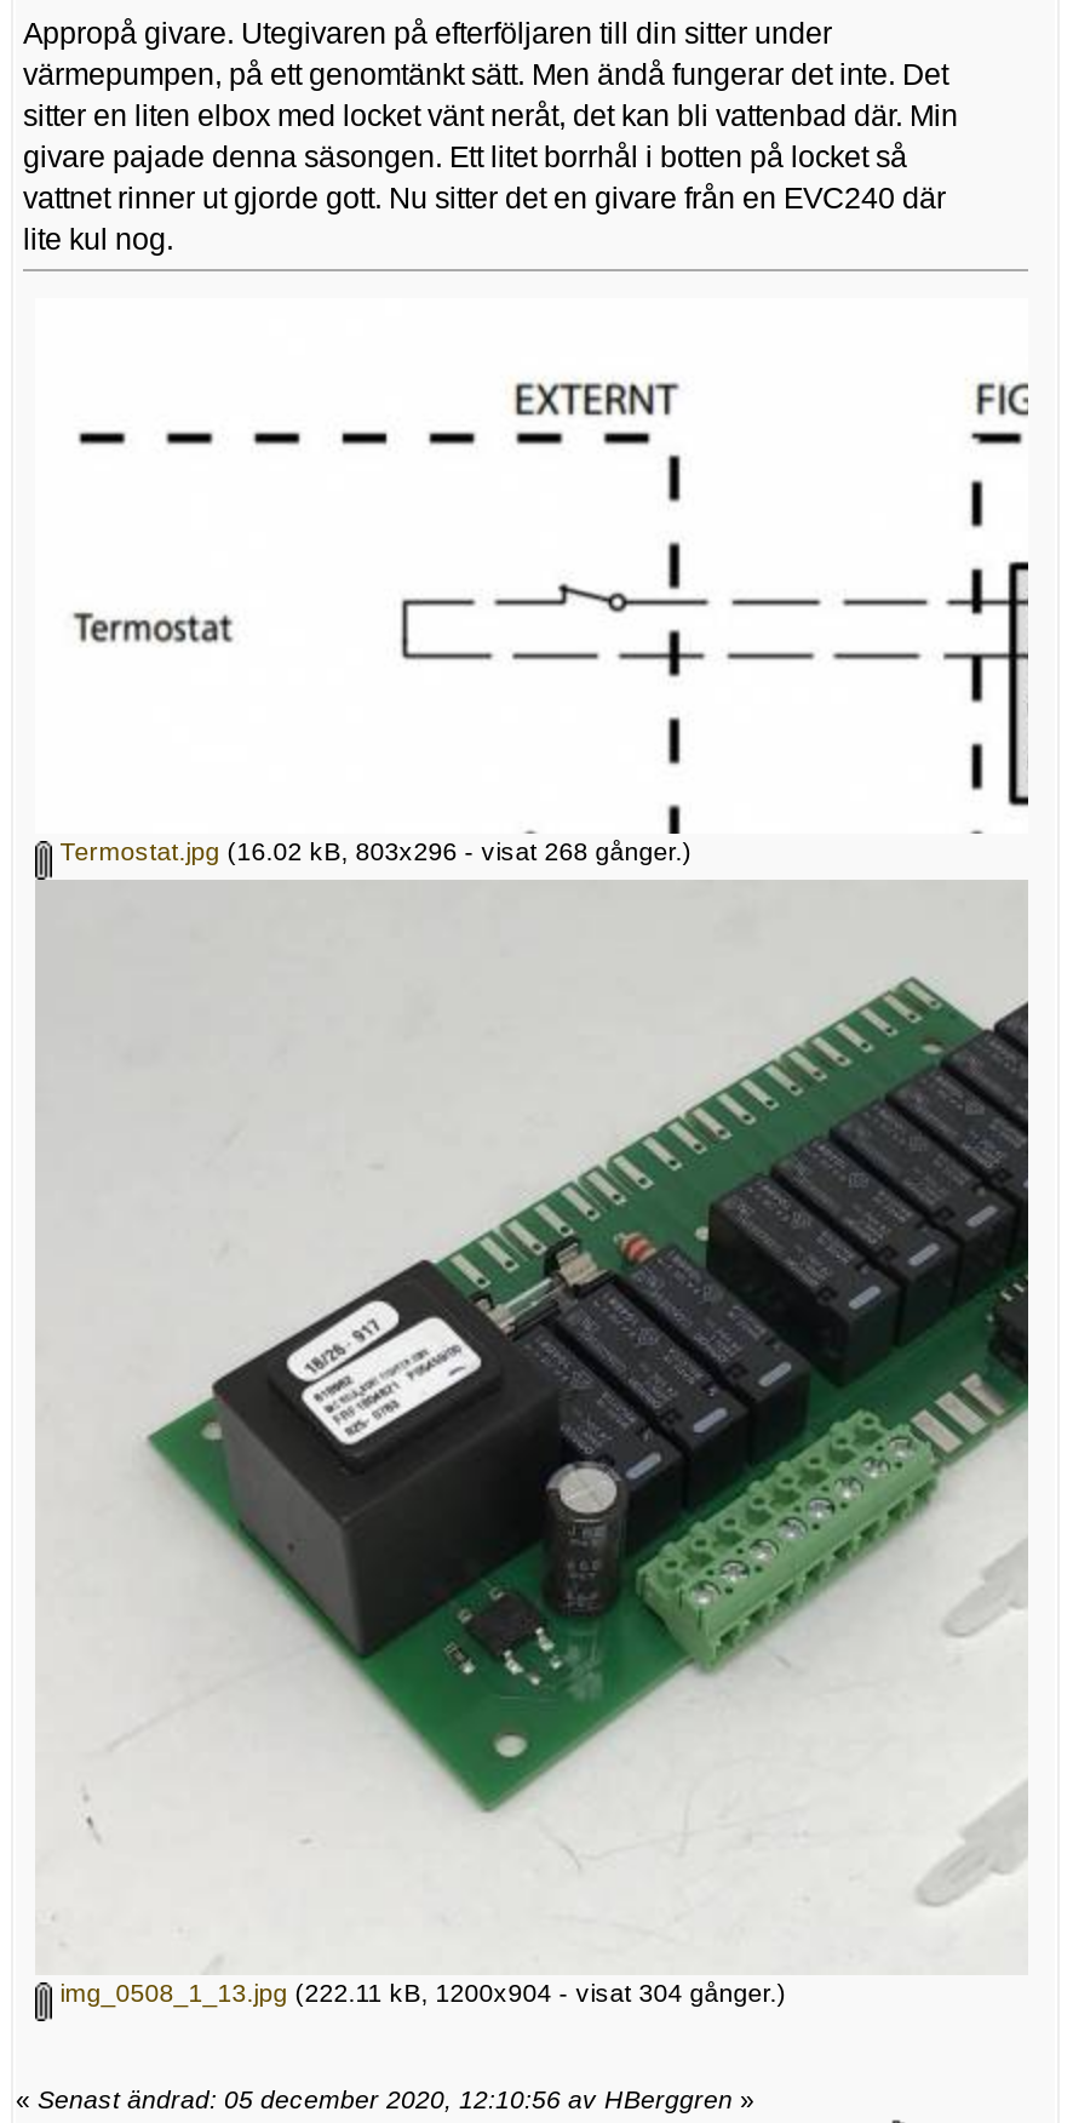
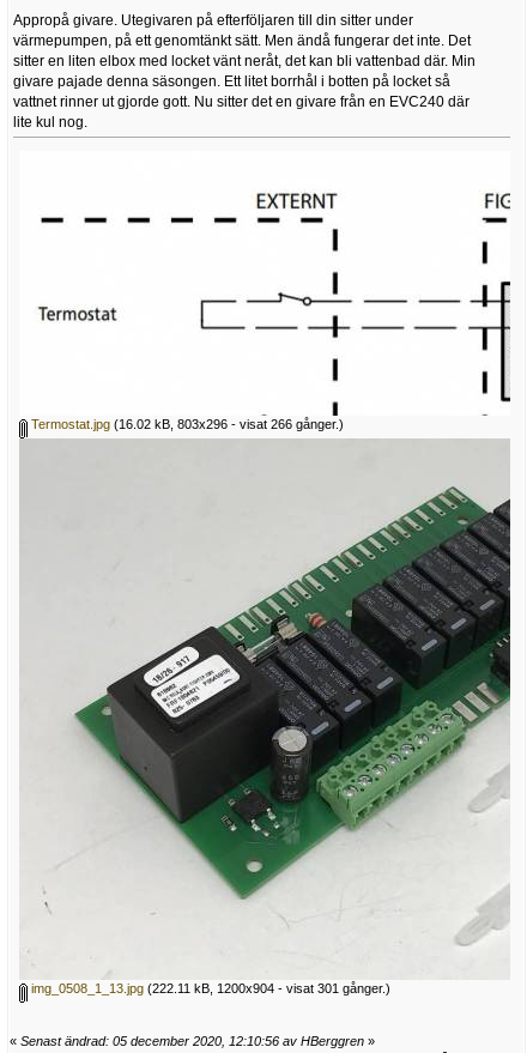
[53,836,692,865] Termostat.jpg (16.02 kB, 803x296 - visat 268 gånger.) -> [28,417,344,431] Termostat.jpg (16.02 kB, 803x296 - visat 266 gånger.)
[53,1977,787,2006] img_0508_1_13.jpg (222.11 kB, 1200x904 - visat 304 gånger.) -> [28,981,391,995] img_0508_1_13.jpg (222.11 kB, 1200x904 - visat 301 gånger.)

